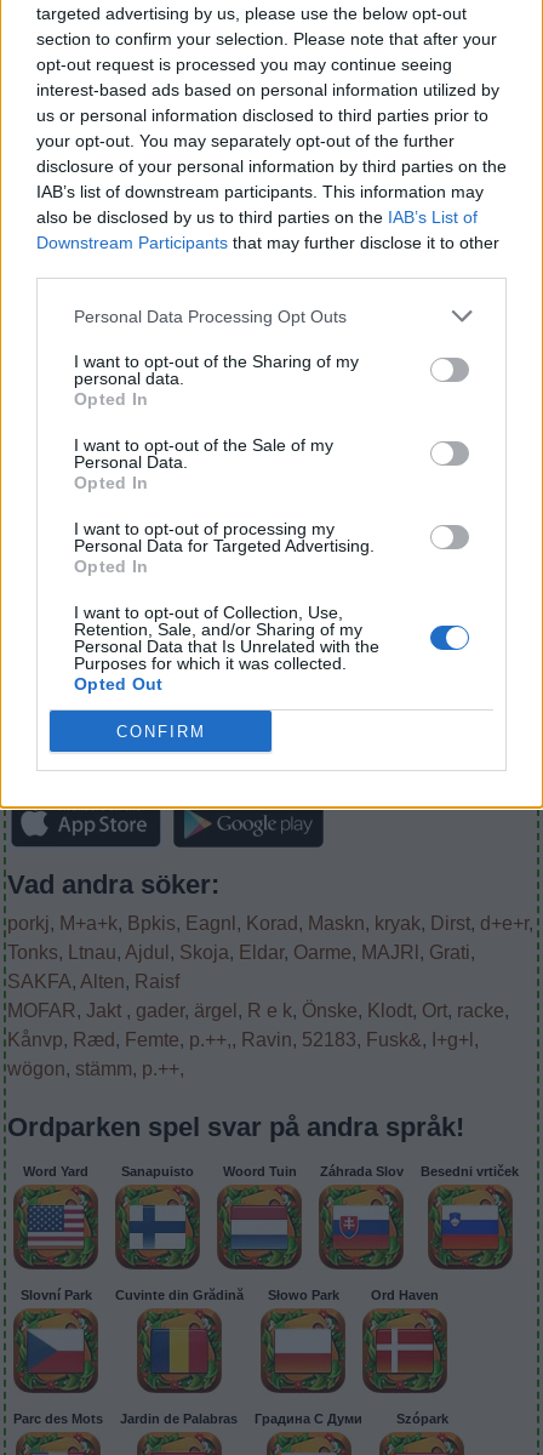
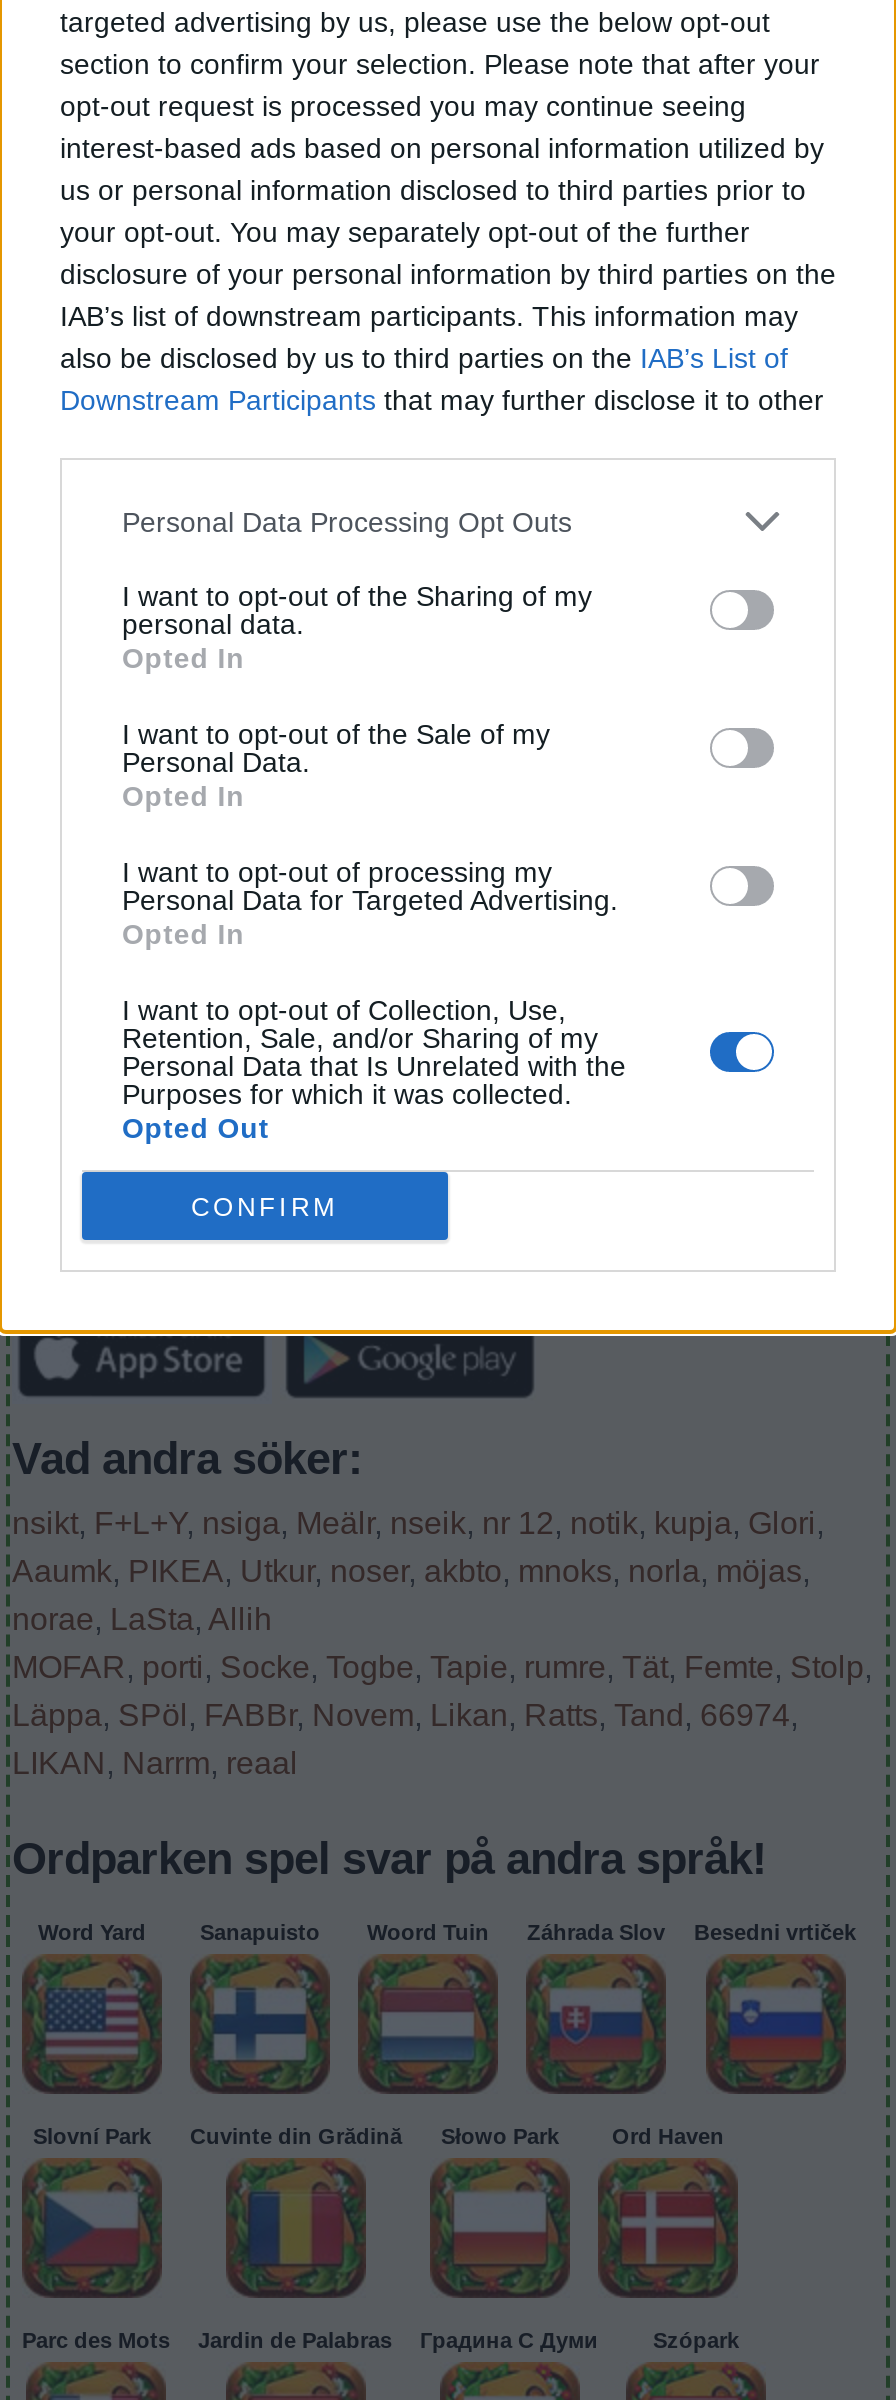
[7,912,533,1079] porkj, M+a+k, Bpkis, Eagnl, Korad, Maskn, kryak, Dirst, d+e+r, | Tonks, Ltnau, Ajdul, Skoja, Eldar, Oarme, MAJRl, Grati, | SAKFA, Alten, Raisf | MOFAR, Jakt, gader, ärgel, R e k, Önske, Klodt, Ort, racke, | Kånvp, Ræd, Femte, p.++,, Ravin, 52183, Fusk&, I+g+l, | wögon, stämm, p.++, -> [12,1505,872,1779] nsikt, F+L+Y, nsiga, Meälr, nseik, nr 12, notik, kupja, Glori, | Aaumk, PIKEA, Utkur, noser, akbto, mnoks, norla, möjas, | norae, LaSta, Allih | MOFAR, porti, Socke, Togbe, Tapie, rumre, Tät, Femte, Stolp, | Läppa, SPöl, FABBr, Novem, Likan, Ratts, Tand, 66974, | LIKAN, Narrm, reaal

